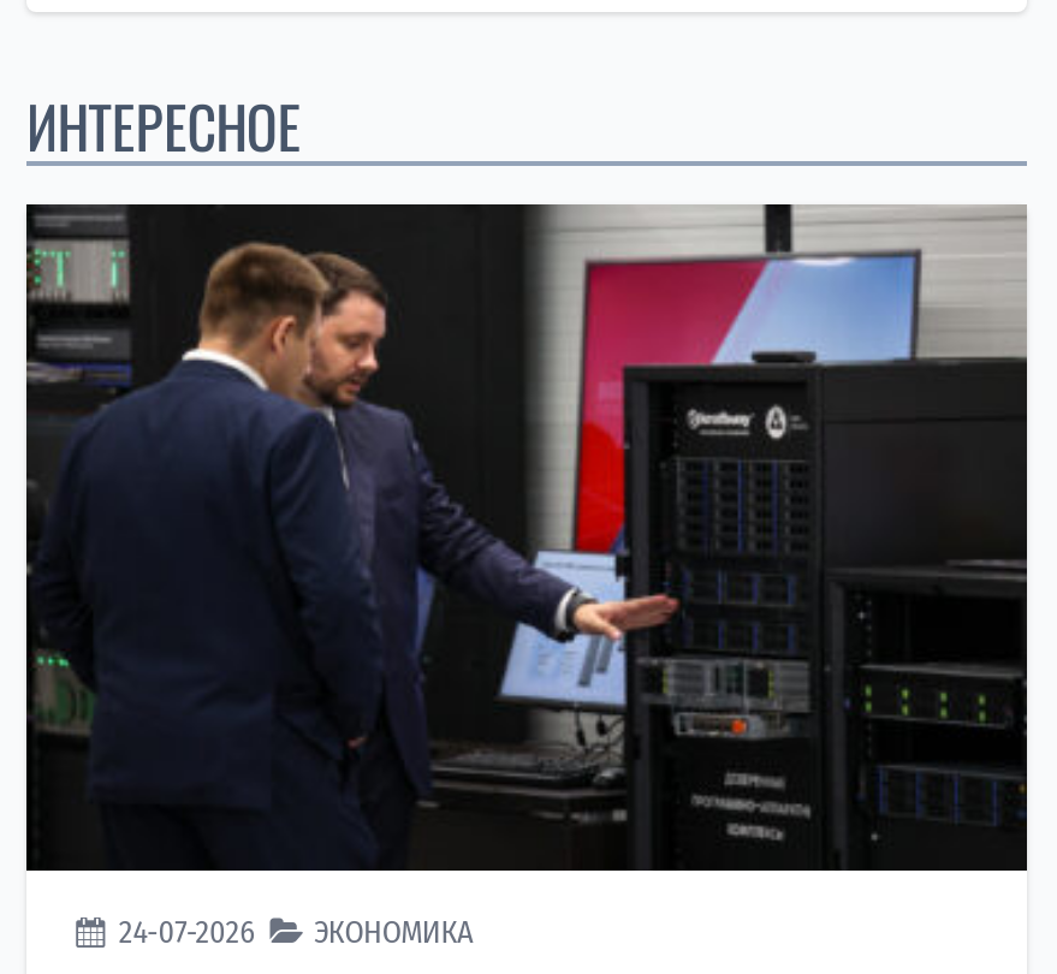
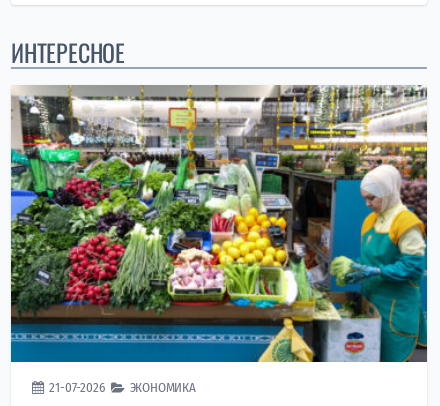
[24,202,1029,950] [image] | 24-07-2026 ЭКОНОМИКА -> [10,84,428,395] [image] | 21-07-2026 ЭКОНОМИКА

